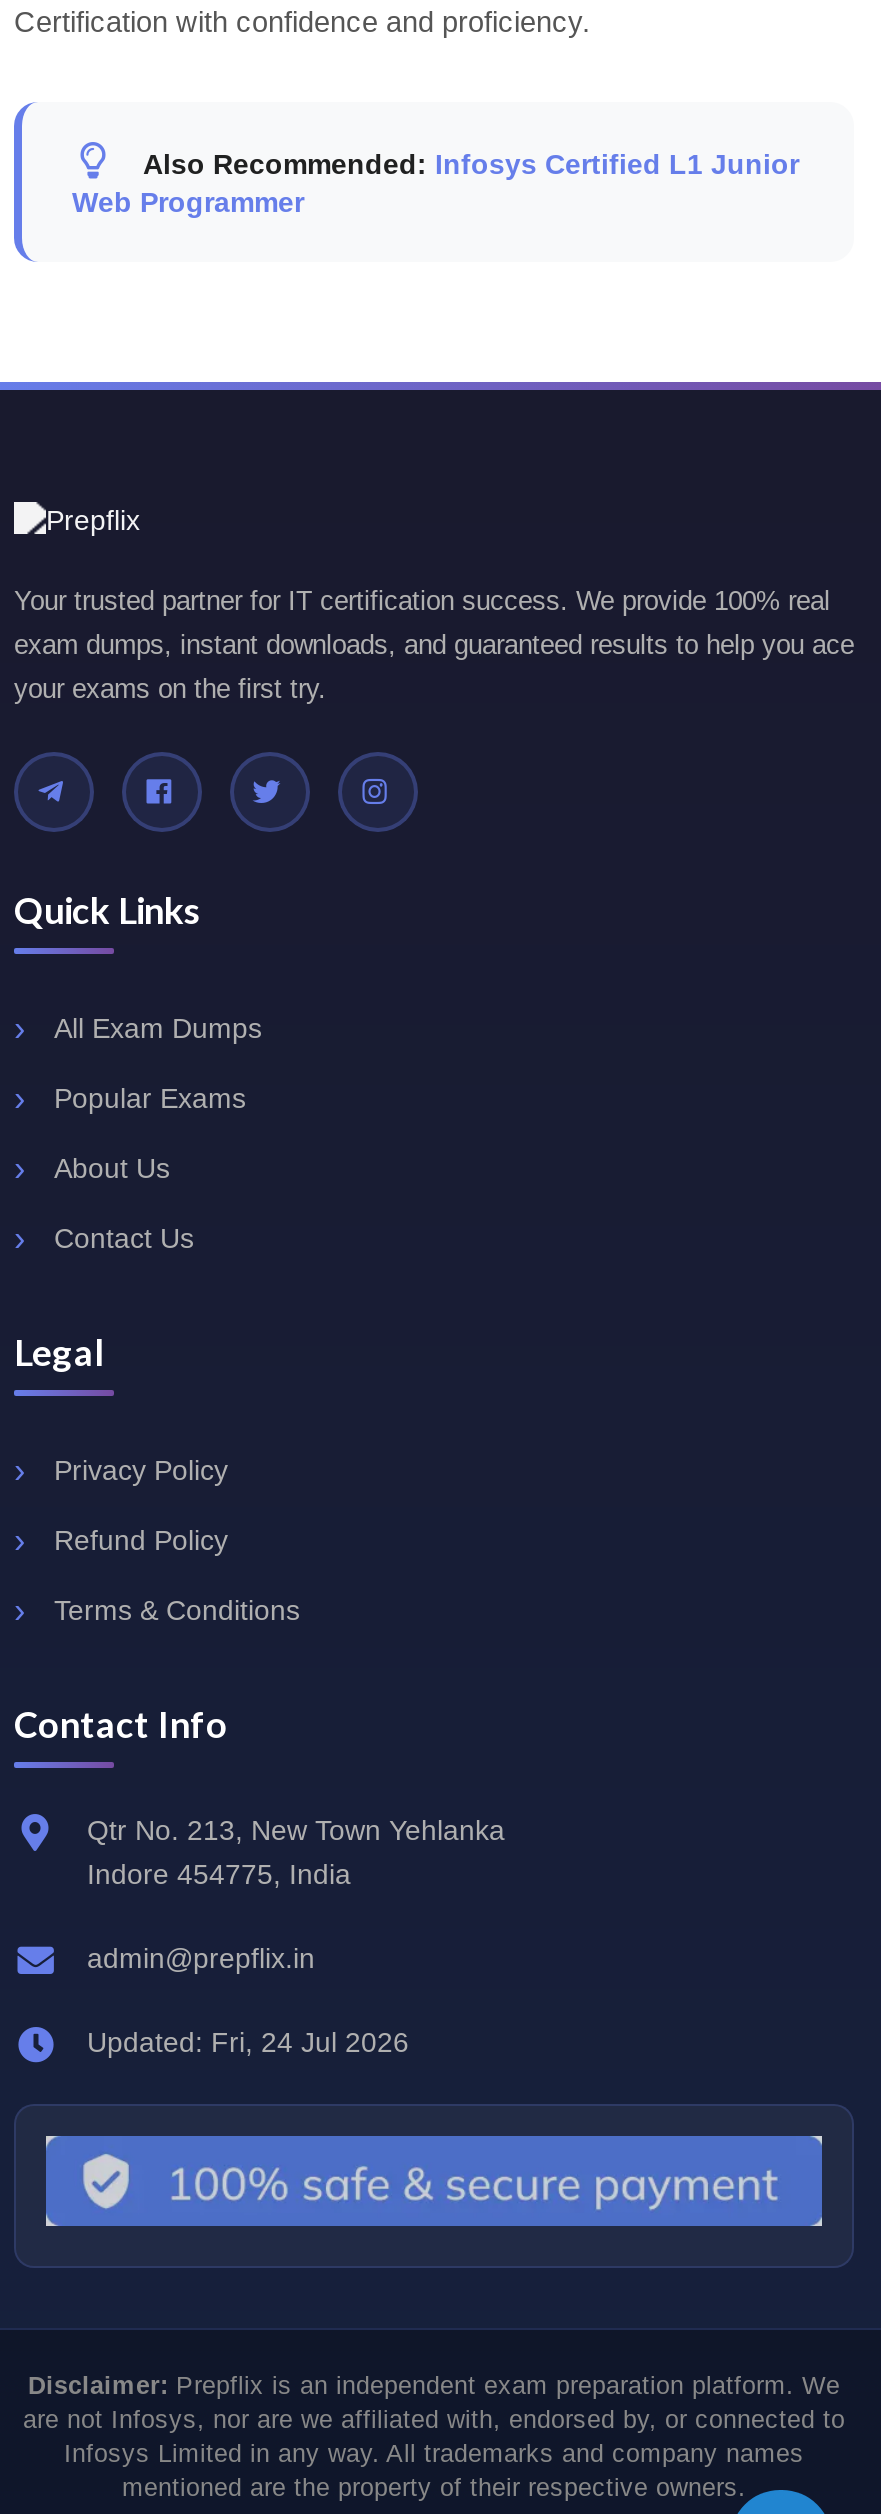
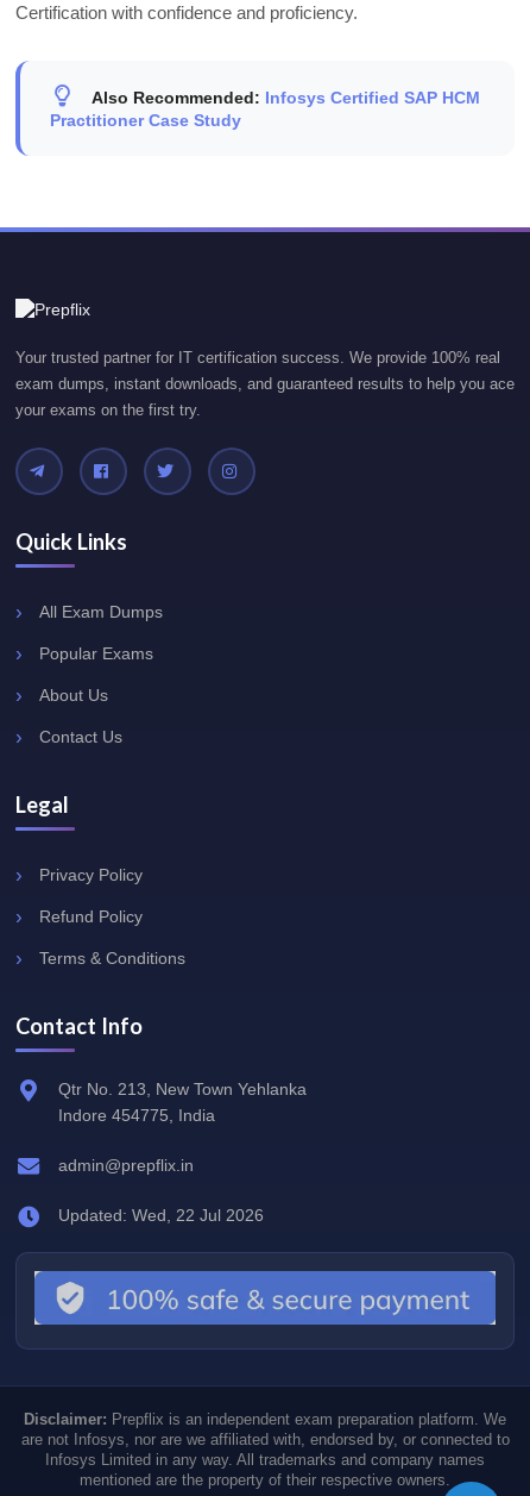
[72,147,799,217] Also Recommended: Infosys Certified L1 Junior | Web Programmer -> [50,88,481,129] Also Recommended: Infosys Certified SAP HCM | Practitioner Case Study
[87,2025,409,2057] Updated: Fri, 24 Jul 2026 -> [59,1205,264,1224] Updated: Wed, 22 Jul 2026

